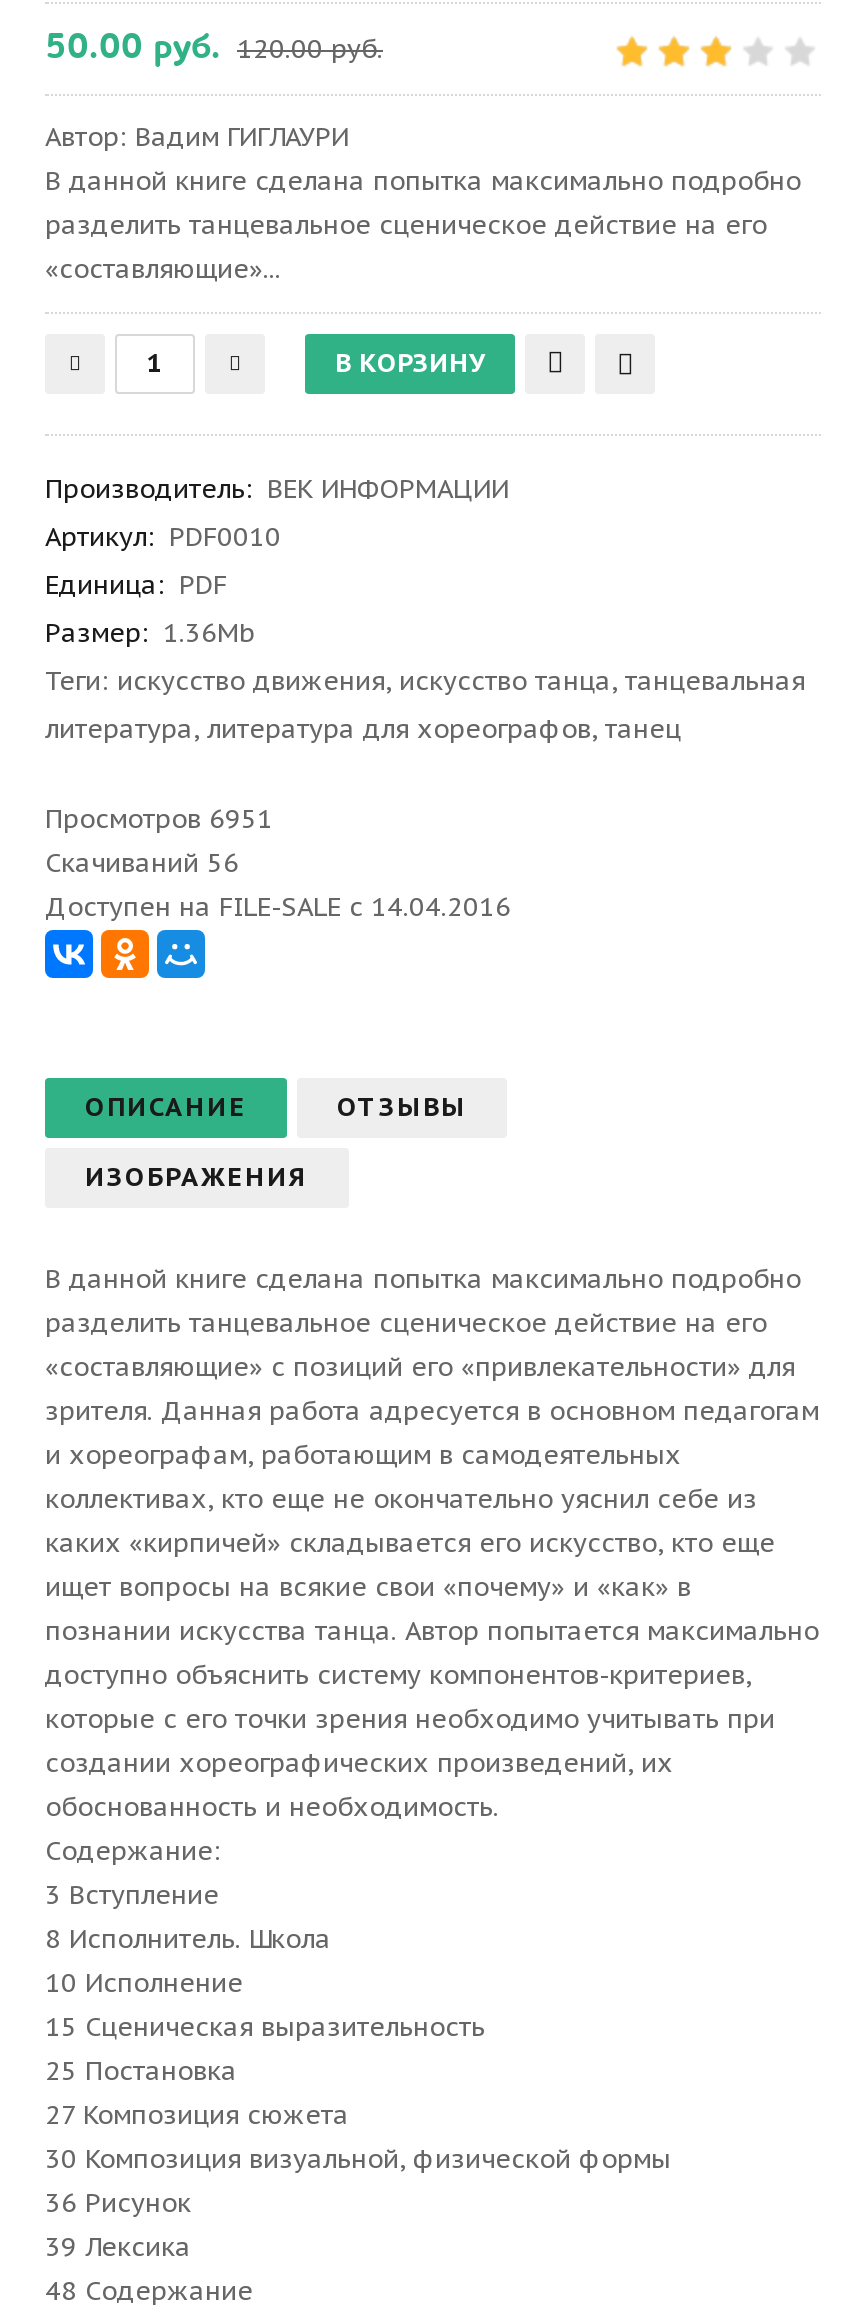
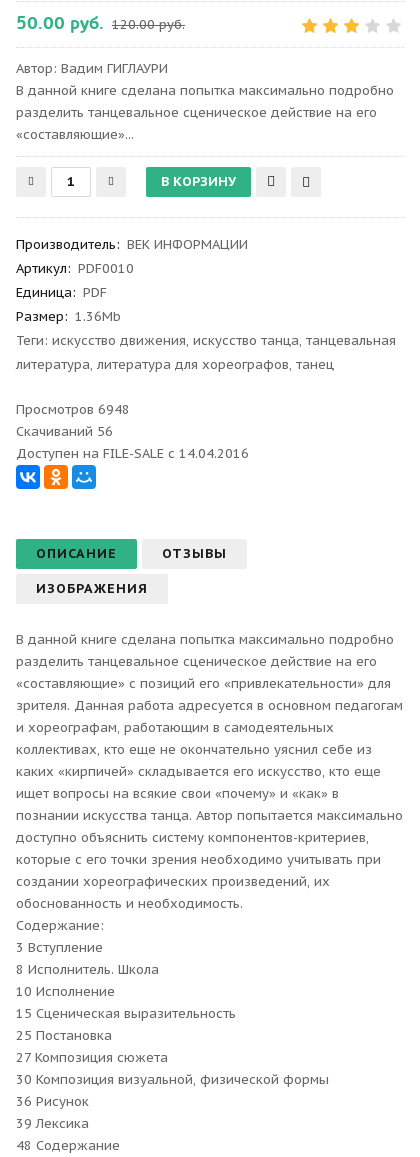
[45,802,273,836] Просмотров 6951 -> [16,401,130,418] Просмотров 6948

